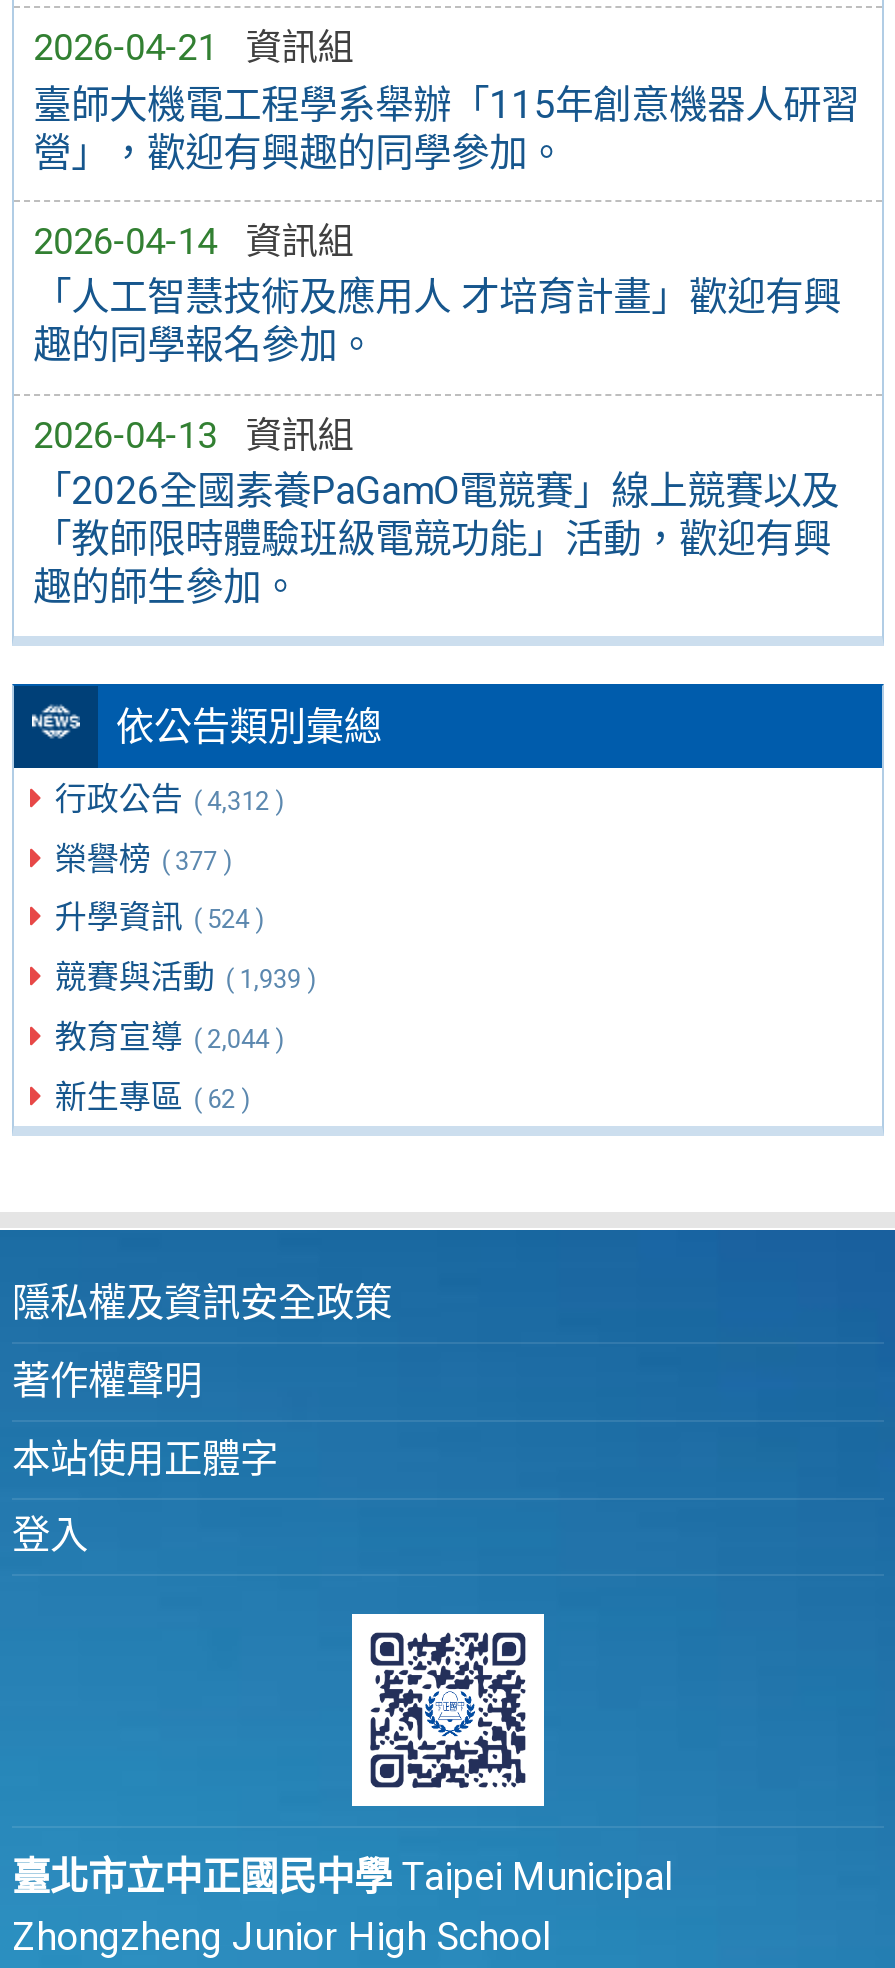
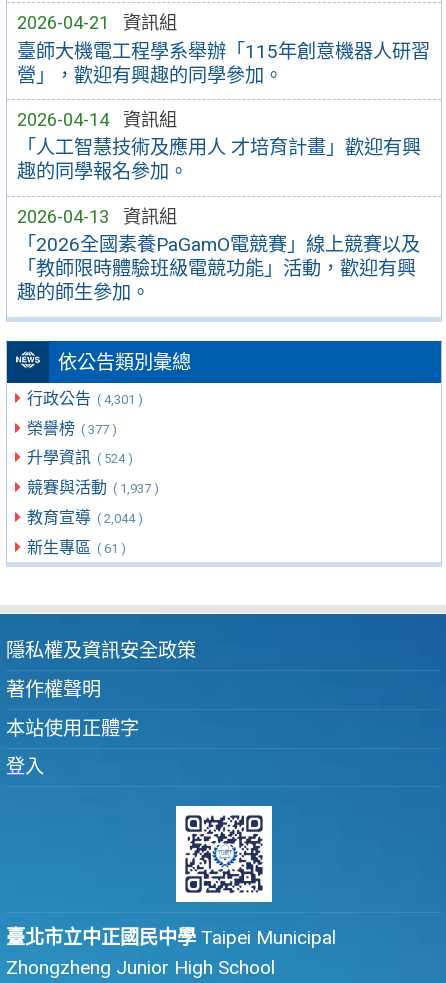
[55,779,285,817] 行政公告 ( 4,312 ) -> [27,389,143,408] 行政公告 ( 4,301 )
[55,958,317,996] 競賽與活動 ( 1,939 ) -> [27,478,159,497] 競賽與活動 ( 1,937 )
[55,1077,251,1115] 新生專區 ( 62 ) -> [27,538,126,557] 新生專區 ( 61 )

